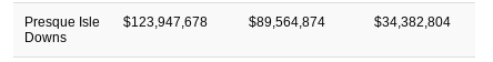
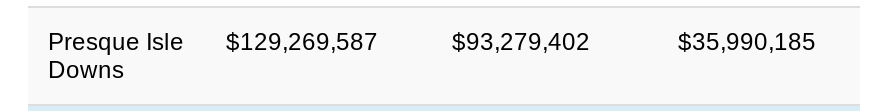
[24,14,208,30] Presque Isle $123,947,678 -> [48,28,378,56] Presque Isle $129,269,587
[249,14,325,30] $89,564,874 -> [452,28,590,56] $93,279,402
[374,14,451,30] $34,382,804 -> [678,28,816,56] $35,990,185

